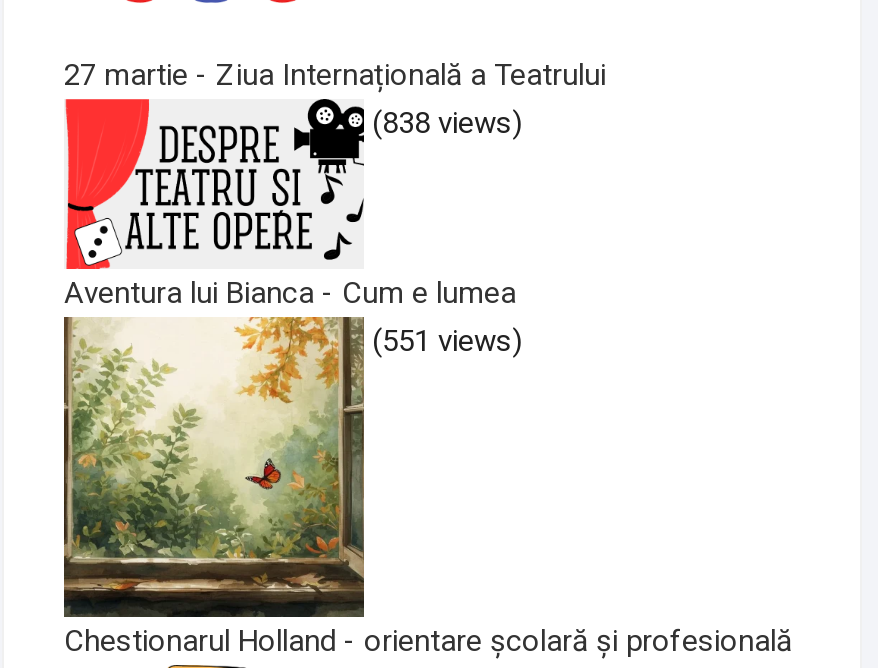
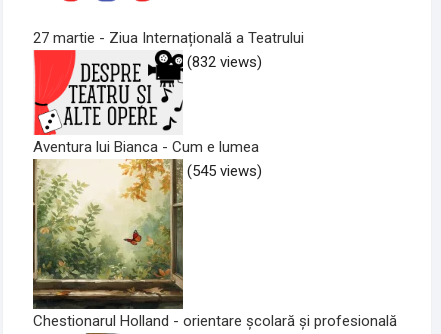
[372,106,522,142] (838 views) -> [187,53,262,71] (832 views)
[372,324,522,360] (551 views) -> [187,162,262,180] (545 views)

